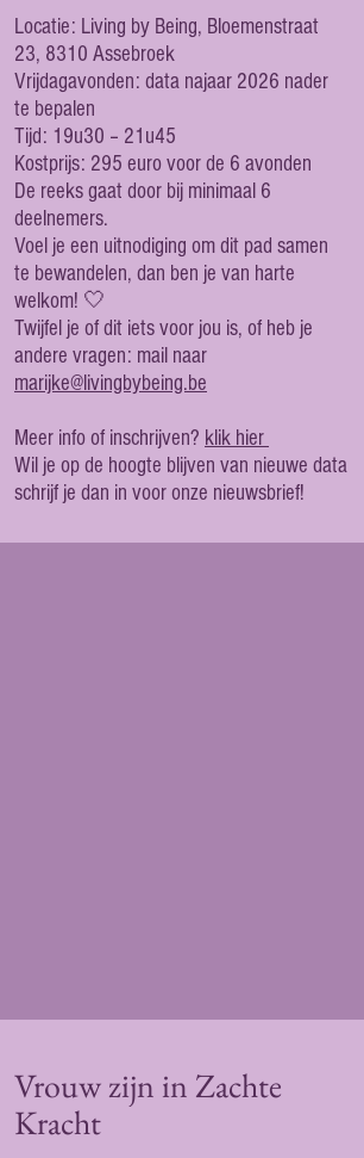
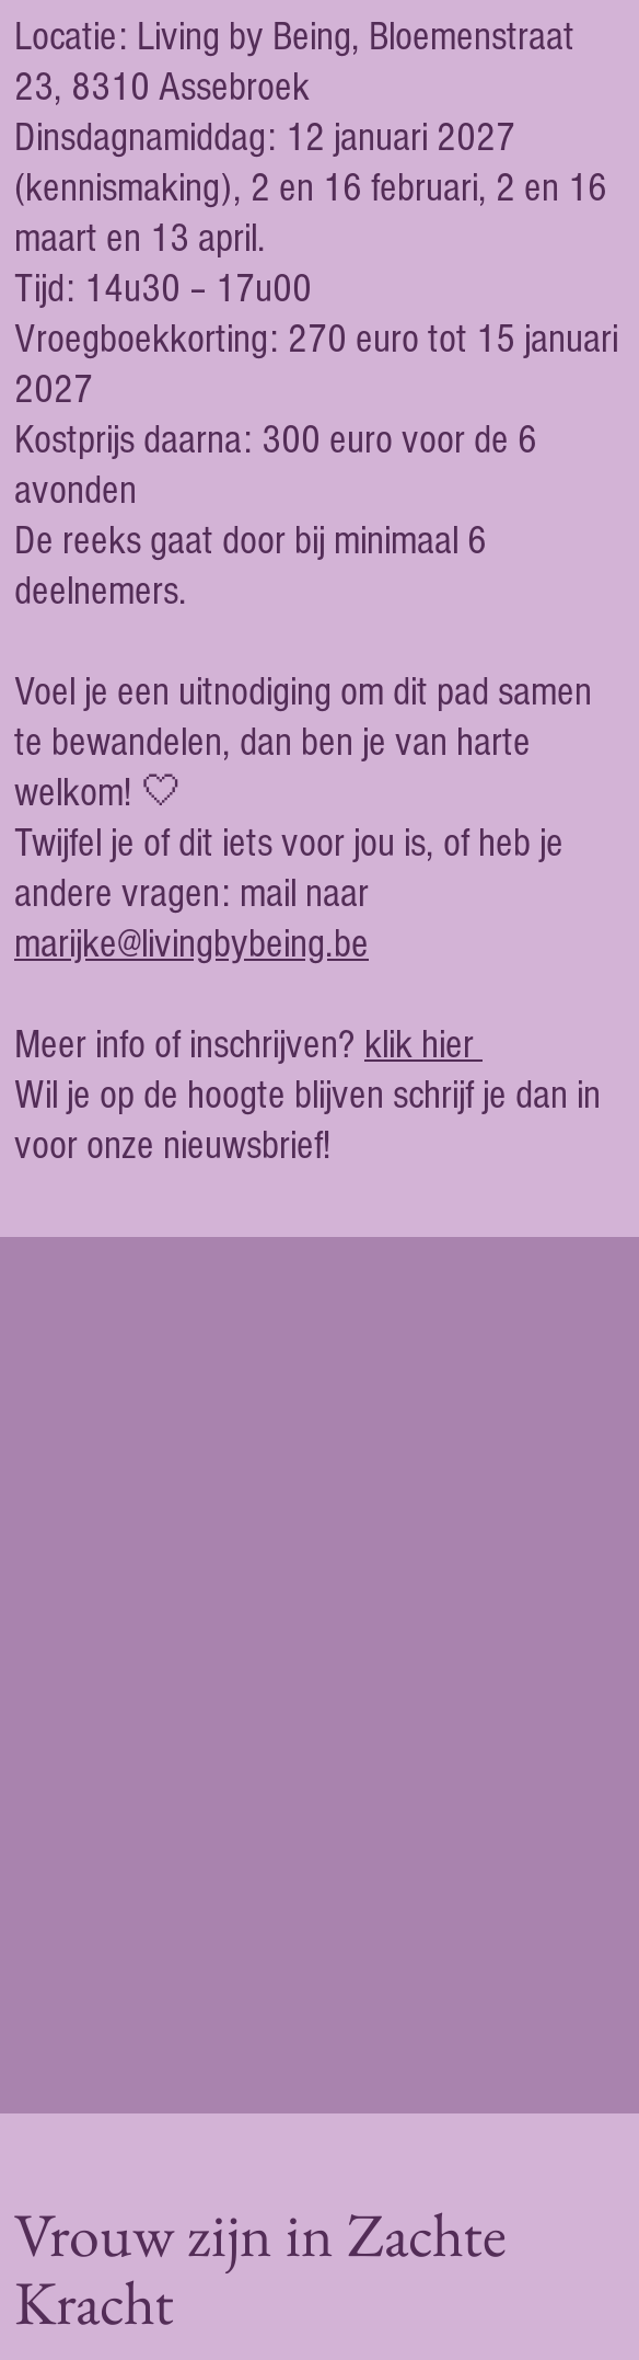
[14,69,328,177] Vrijdagavonden: data najaar 2026 nader | te bepalen | Tijd: 19u30 – 21u45 | Kostprijs: 295 euro voor de 6 avonden -> [14,115,618,514] Dinsdagnamiddag: 12 januari 2027 | (kennismaking), 2 en 16 februari, 2 en 16 | maart en 13 april. | Tijd: 14u30 – 17u00 | Vroegboekkorting: 270 euro tot 15 januari | 2027 | Kostprijs daarna: 300 euro voor de 6 | avonden
[14,453,347,506] Wil je op de hoogte blijven van nieuwe data | schrijf je dan in voor onze nieuwsbrief! -> [14,1073,601,1169] Wil je op de hoogte blijven schrijf je dan in | voor onze nieuwsbrief!

